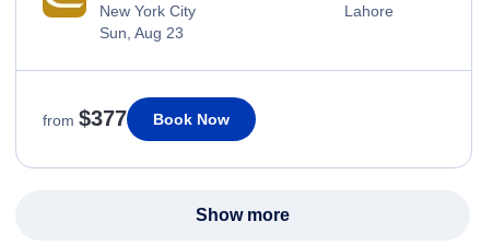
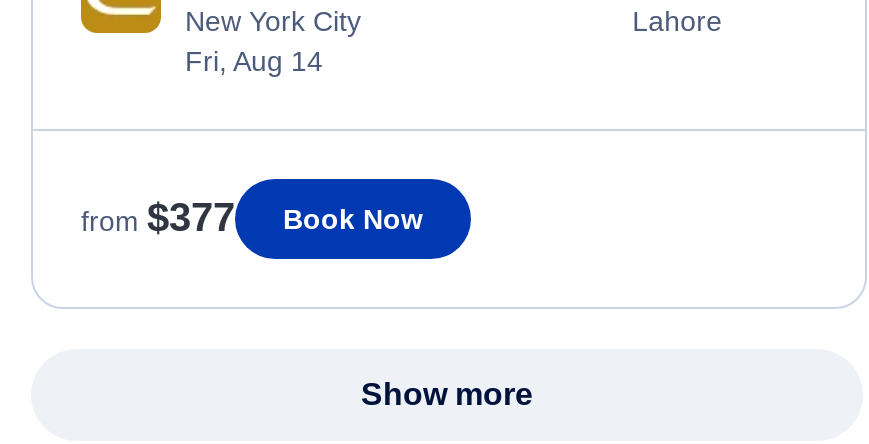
[99,24,184,42] Sun, Aug 23 -> [185,44,323,76] Fri, Aug 14

